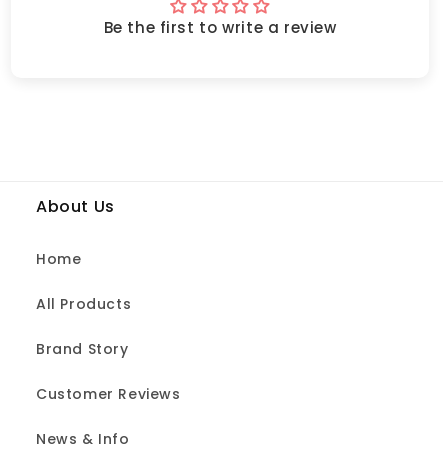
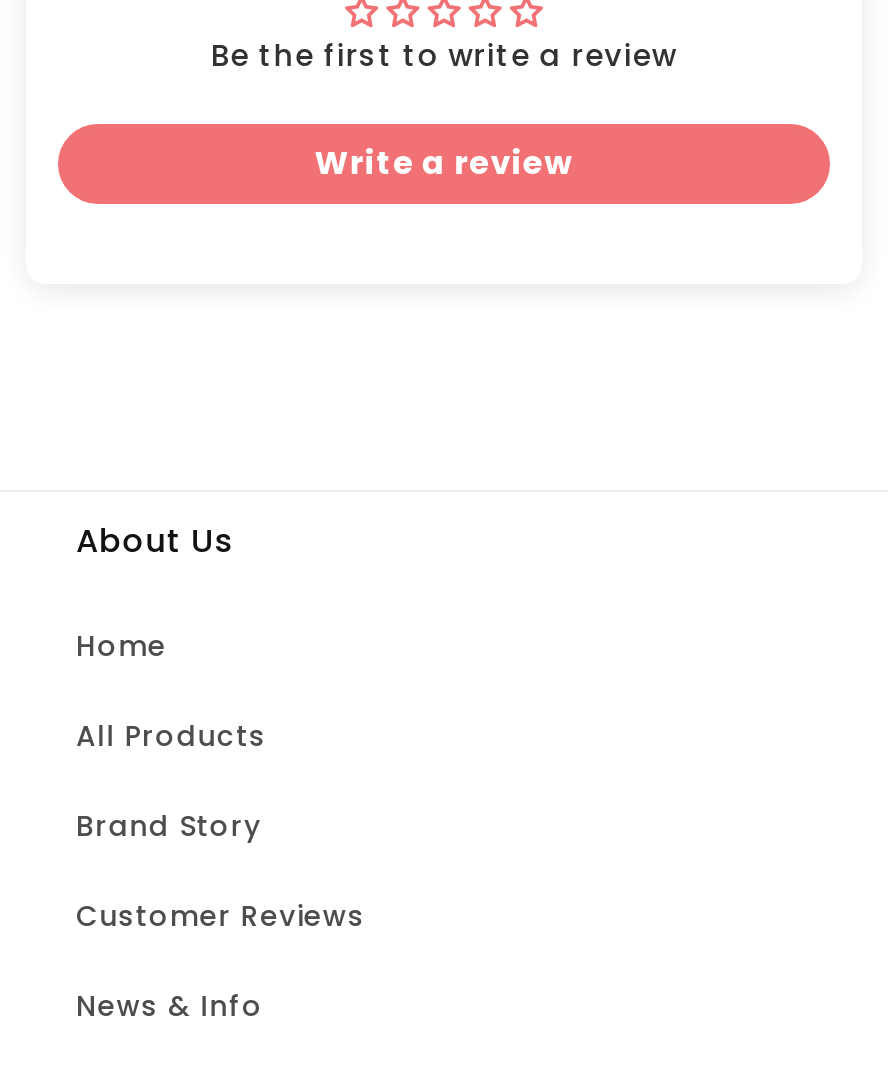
none -> [315,140,573,186] Write a review

